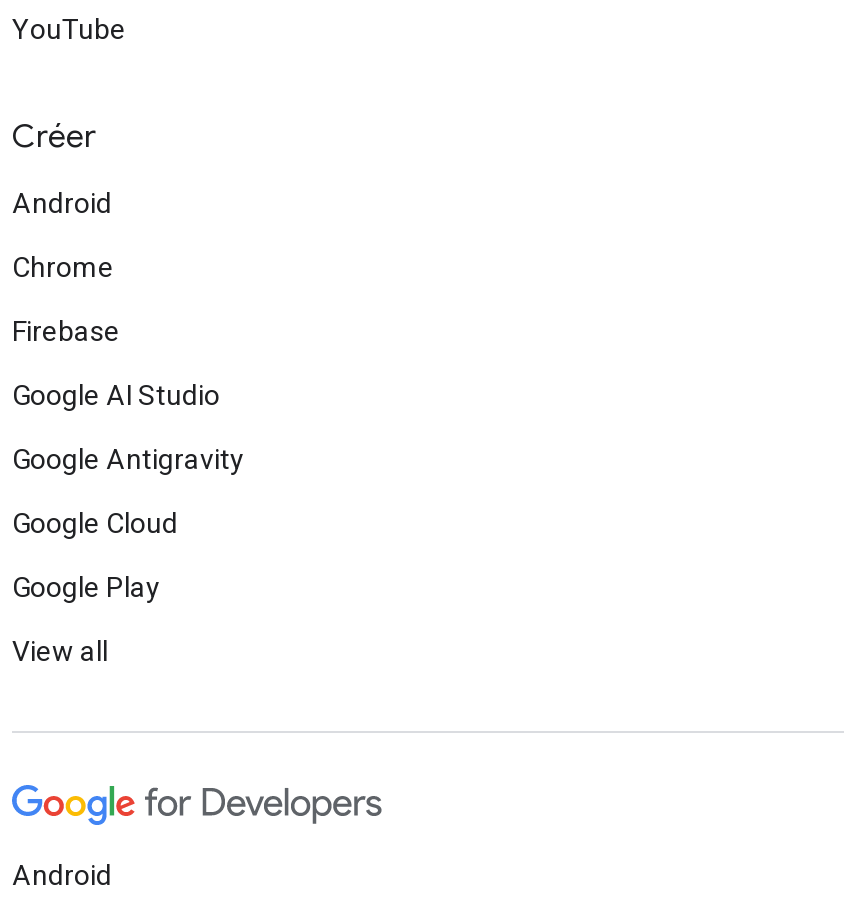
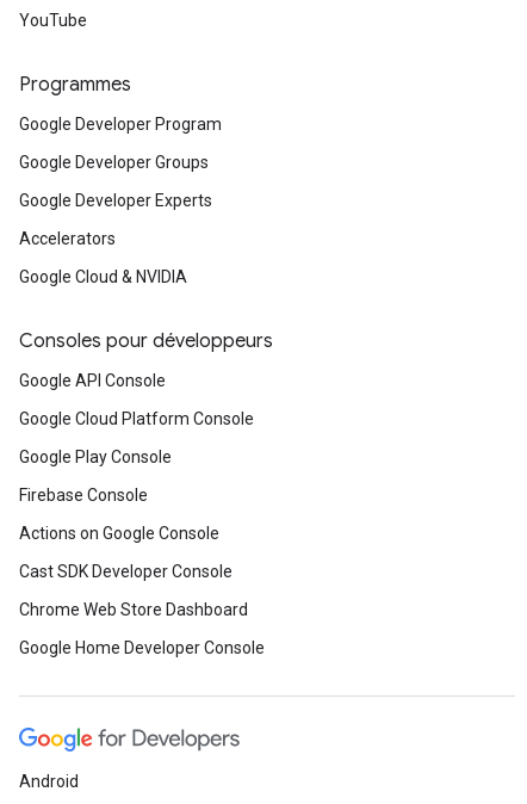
[12,118,244,668] Créer | Android | Chrome | Firebase | Google AI Studio | Google Antigravity | Google Cloud | Google Play | View all -> [19,73,273,658] Programmes | Google Developer Program | Google Developer Groups | Google Developer Experts | Accelerators | Google Cloud & NVIDIA | Consoles pour développeurs | Google API Console | Google Cloud Platform Console | Google Play Console | Firebase Console | Actions on Google Console | Cast SDK Developer Console | Chrome Web Store Dashboard | Google Home Developer Console

